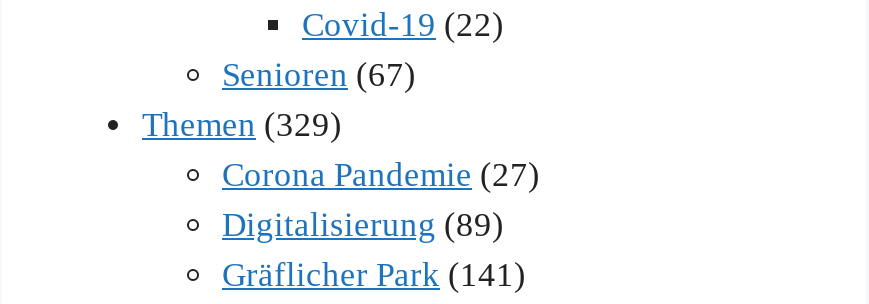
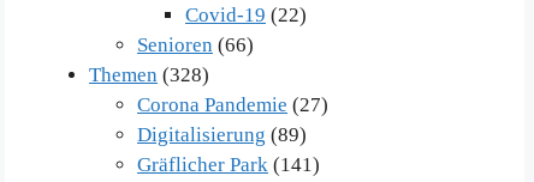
[222,57,416,95] Senioren (67) -> [137,34,254,57] Senioren (66)
[142,107,342,145] Themen (329) -> [89,64,209,87] Themen (328)

